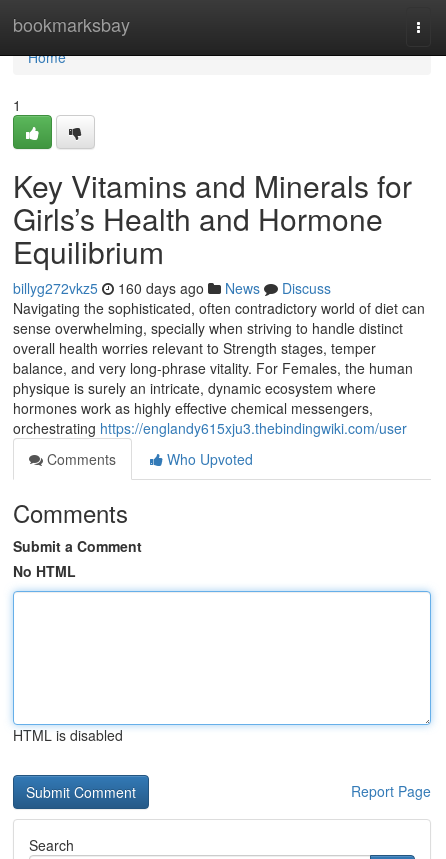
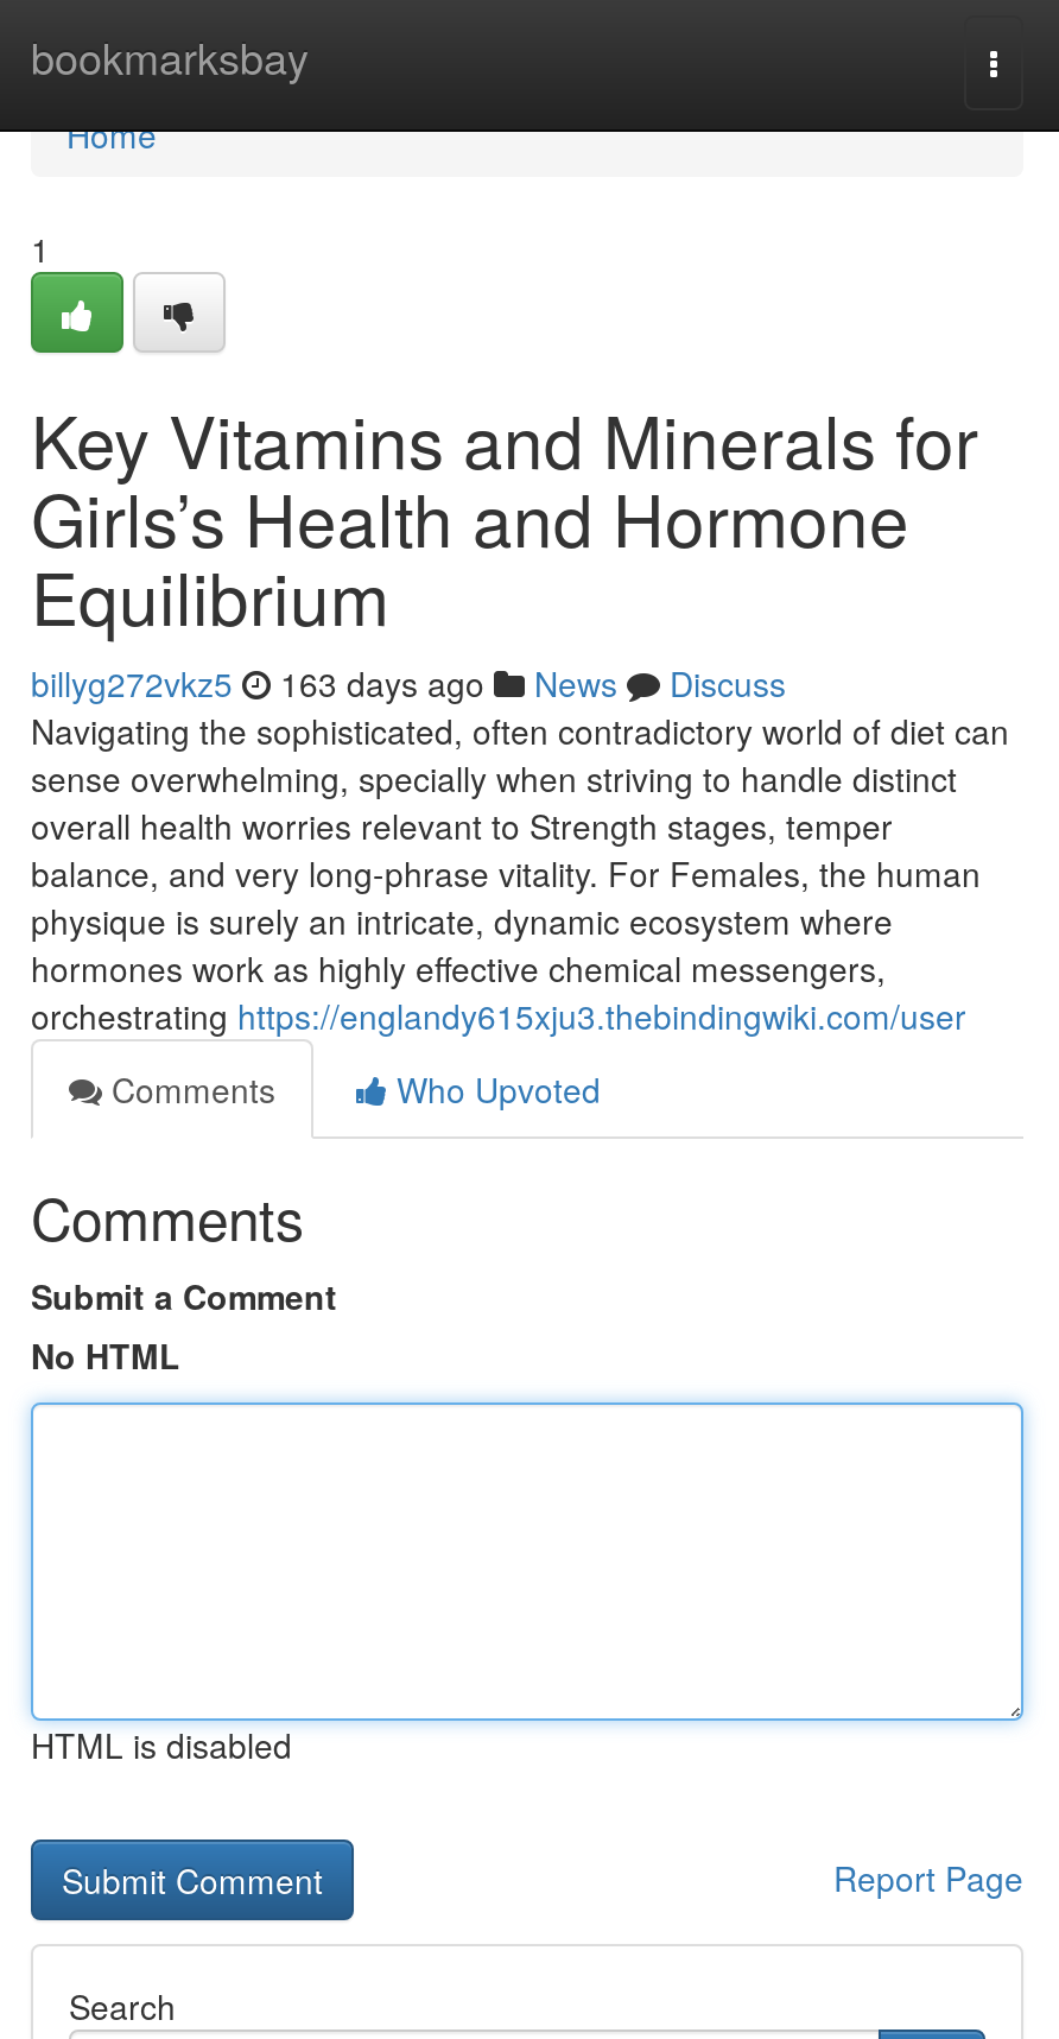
[13,278,331,298] billyg272vkz5 160 days ago News Discuss -> [31,659,786,707] billyg272vkz5 163 days ago News Discuss

